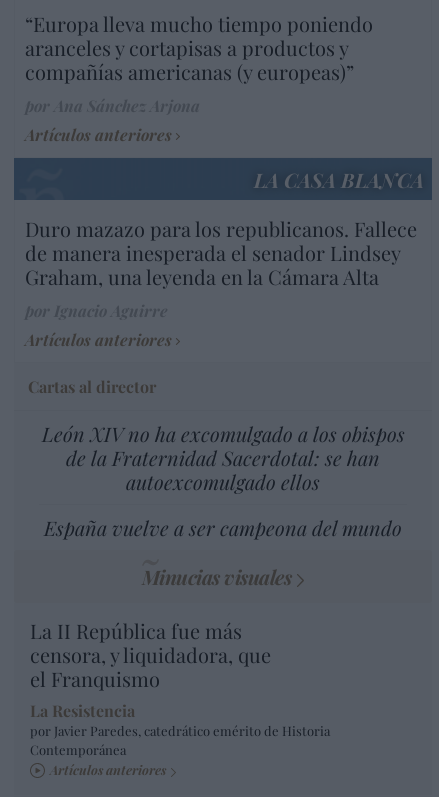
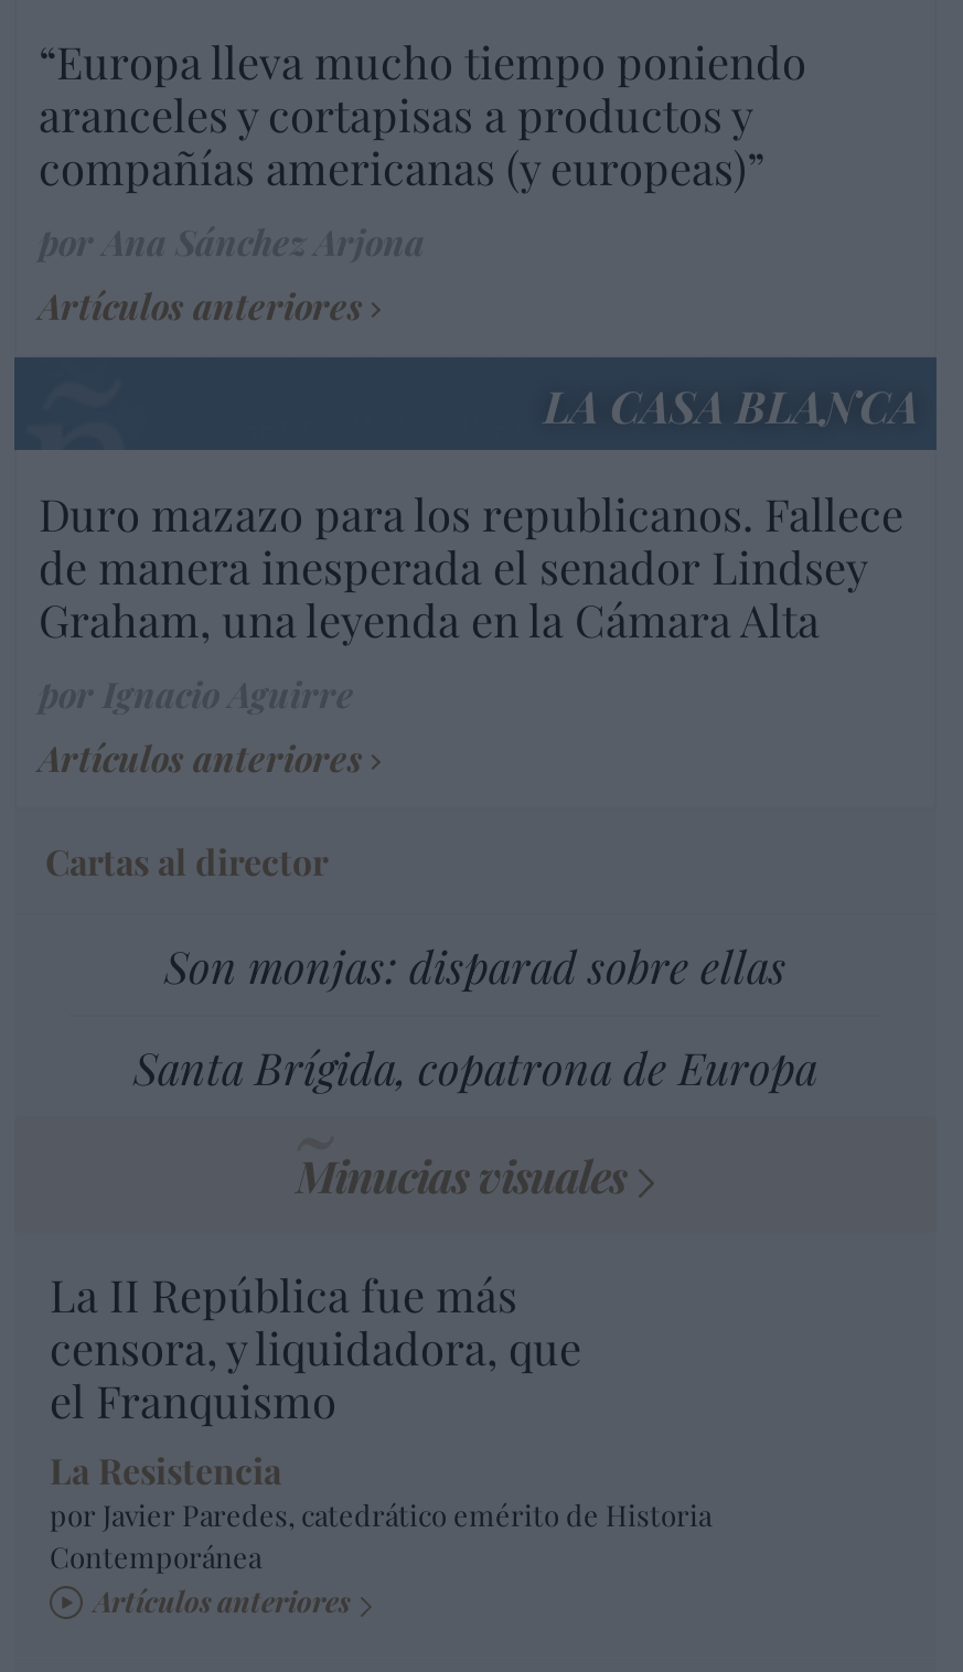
[41,420,404,495] León XIV no ha excomulgado a los obispos | de la Fraternidad Sacerdotal: se han | autoexcomulgado ellos -> [164,936,787,995] Son monjas: disparad sobre ellas
[44,514,402,541] España vuelve a ser campeona del mundo -> [133,1037,817,1097] Santa Brígida, copatrona de Europa

